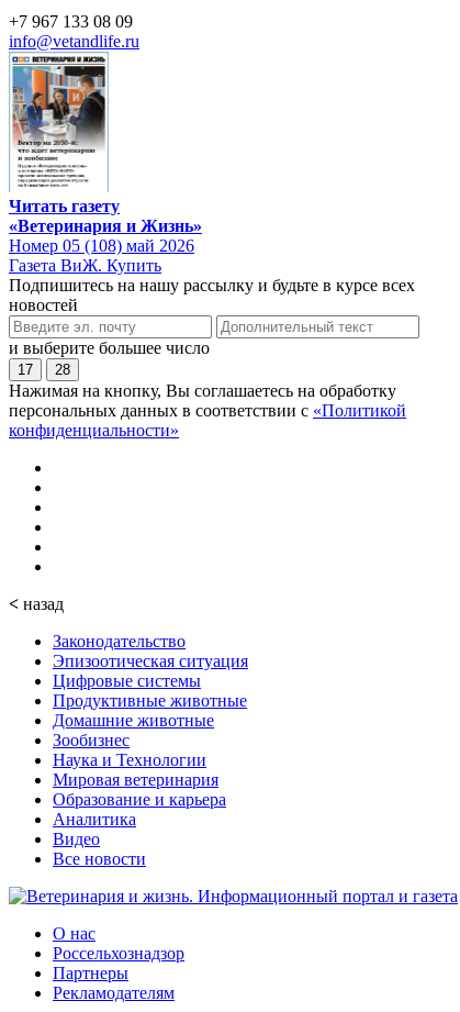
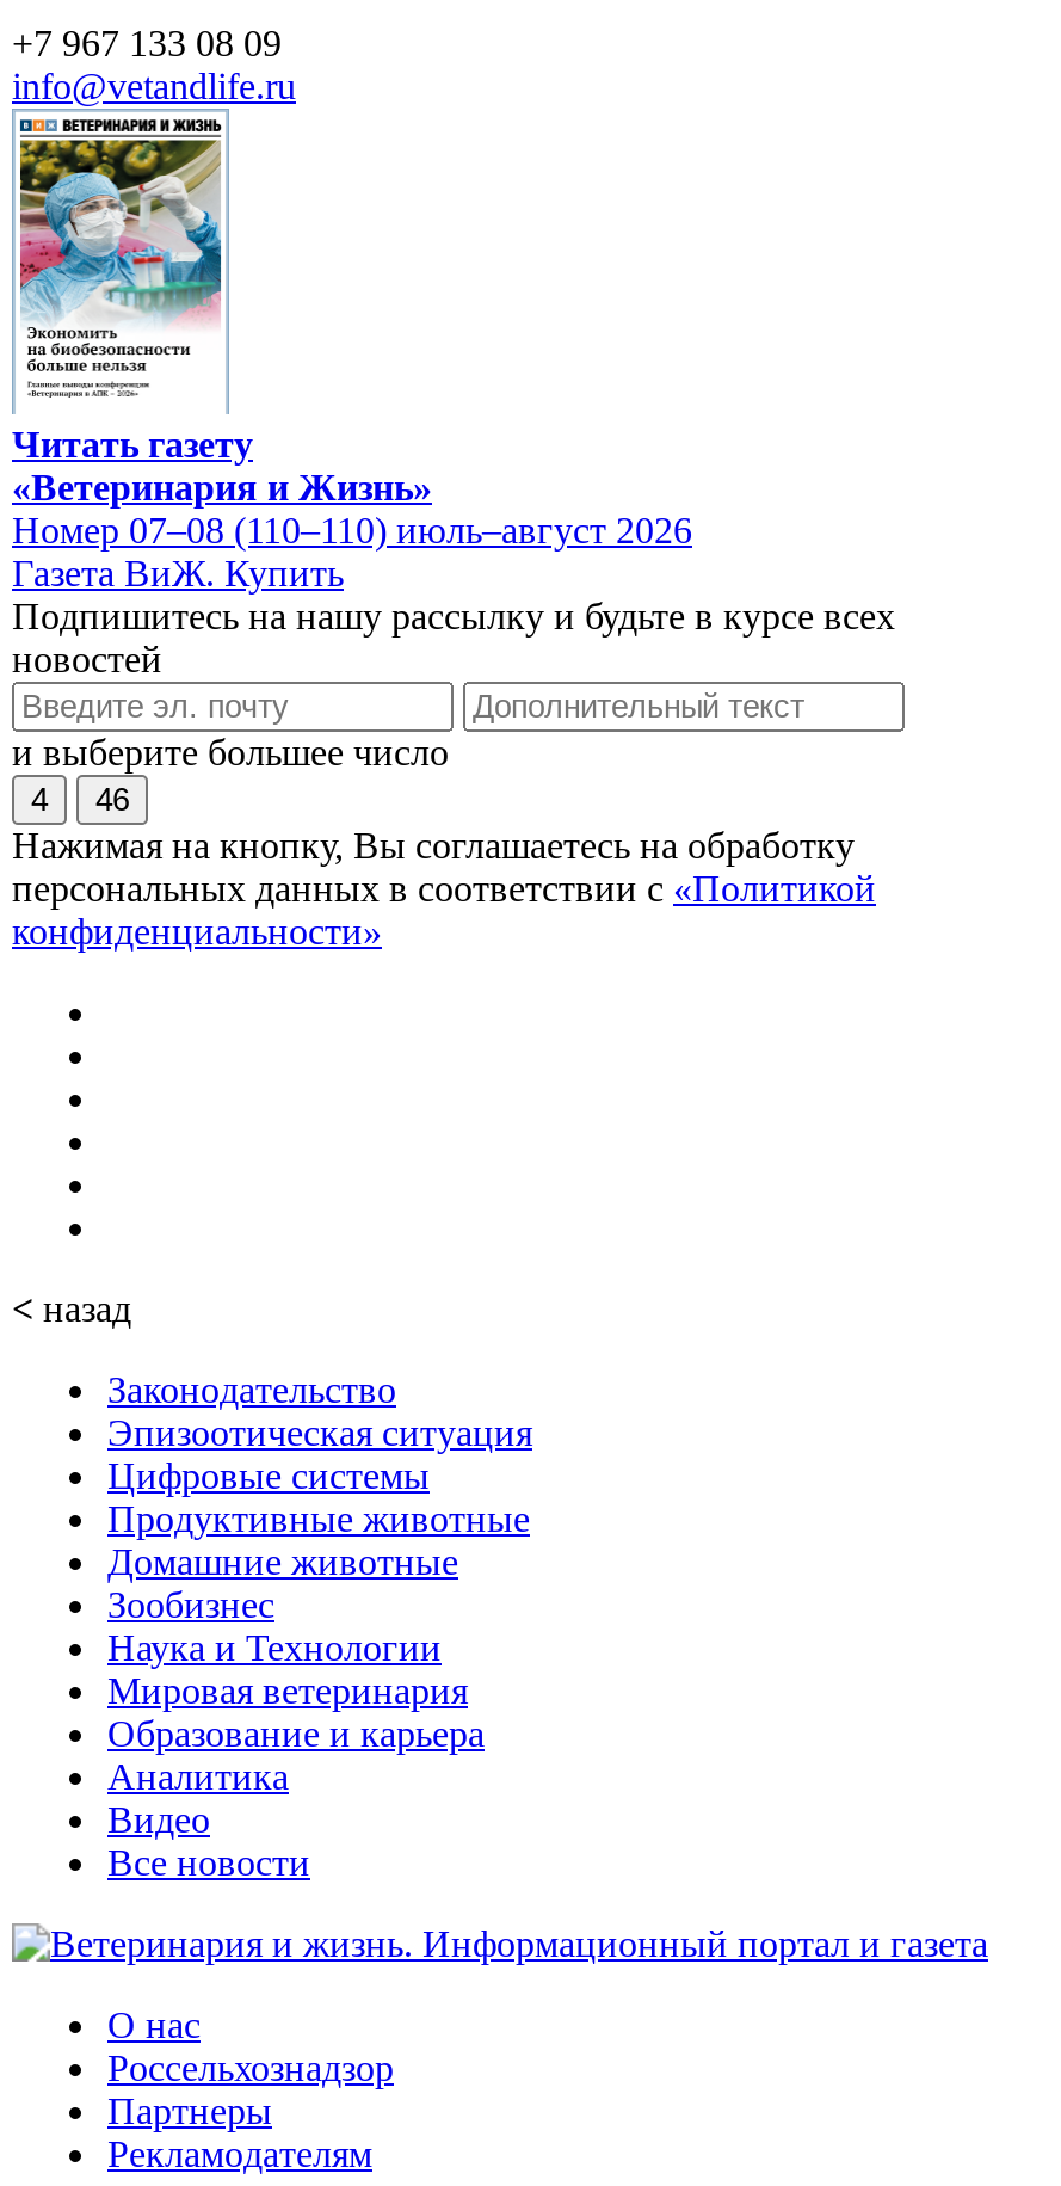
[12,65,106,188] [image] -> [17,137,224,402] [image]
[9,236,194,254] Номер 05 (108) май 2026 -> [12,509,692,549] Номер 07–08 (110–110) июль–август 2026
[18,361,33,378] 17 -> [31,781,48,817] 4
[55,361,70,378] 28 -> [95,781,129,817] 46

